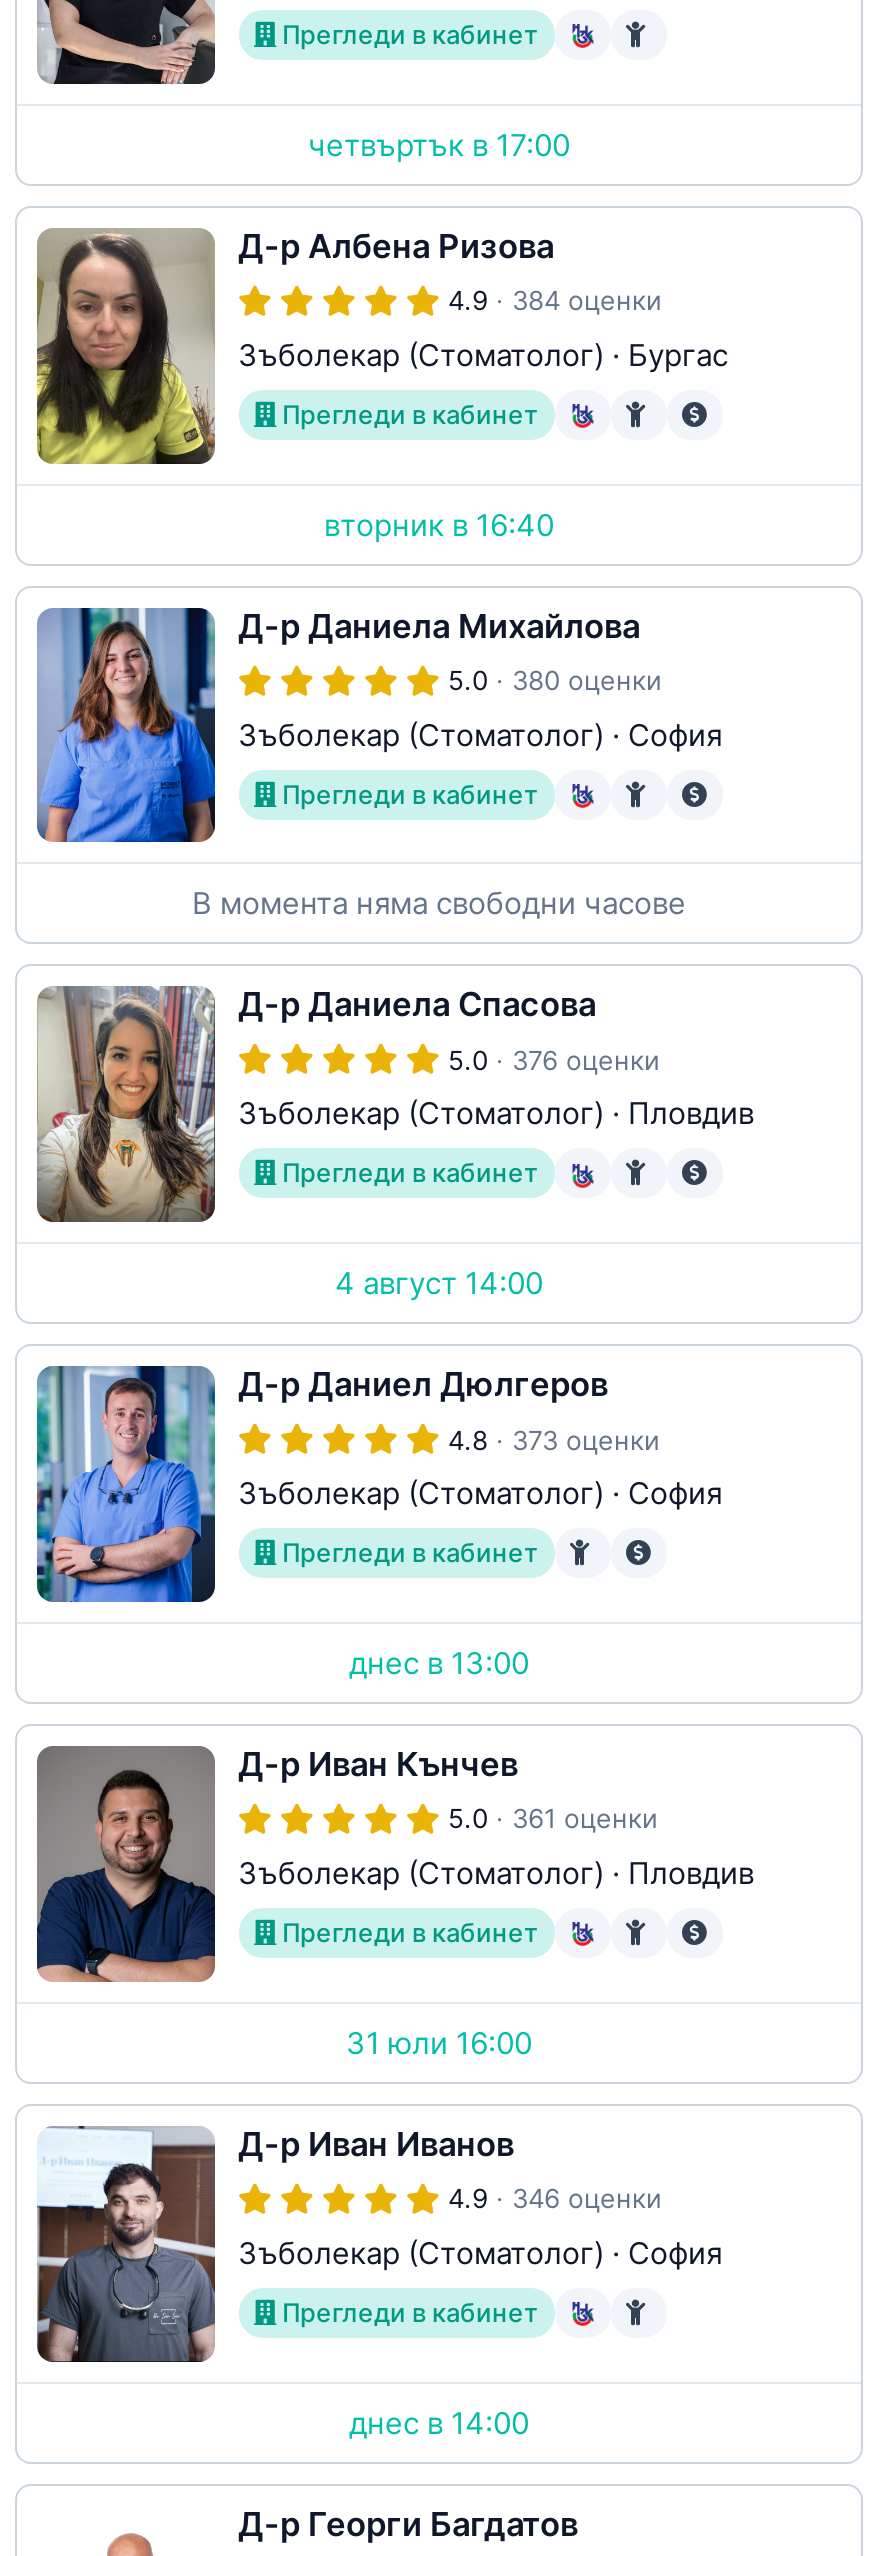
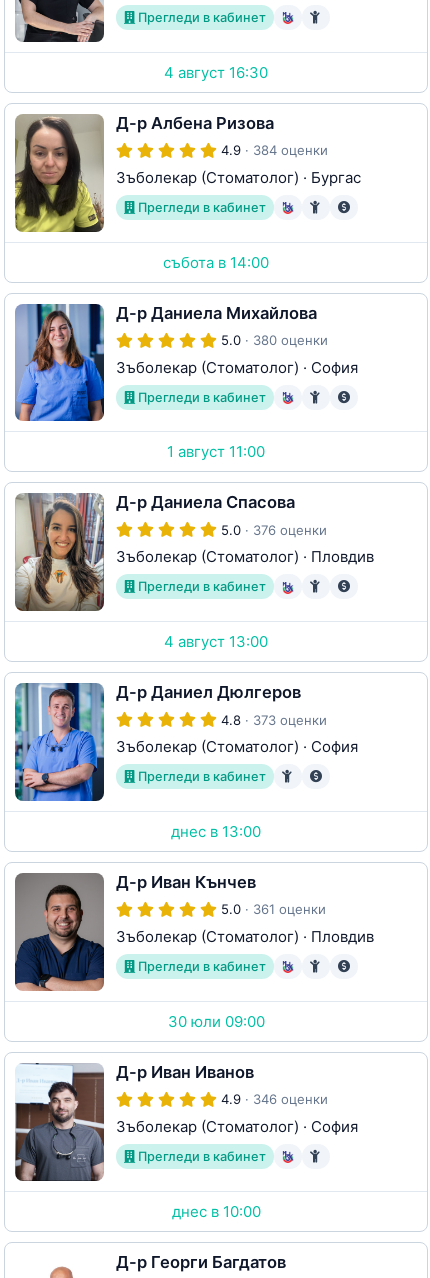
[308,125,570,163] четвъртък в 17:00 -> [164,63,268,82] 4 август 16:30
[324,505,554,543] вторник в 16:40 -> [163,252,269,271] събота в 14:00
[192,885,686,923] В момента няма свободни часове -> [167,442,265,461] 1 август 11:00
[335,1264,543,1302] 4 август 14:00 -> [164,632,268,651] 4 август 13:00
[346,2024,532,2062] 31 юли 16:00 -> [167,1012,264,1031] 30 юли 09:00
[349,2403,529,2441] днес в 14:00 -> [171,1202,260,1221] днес в 10:00

